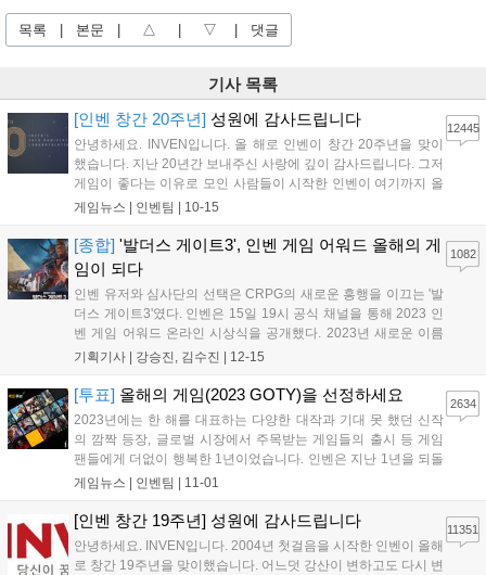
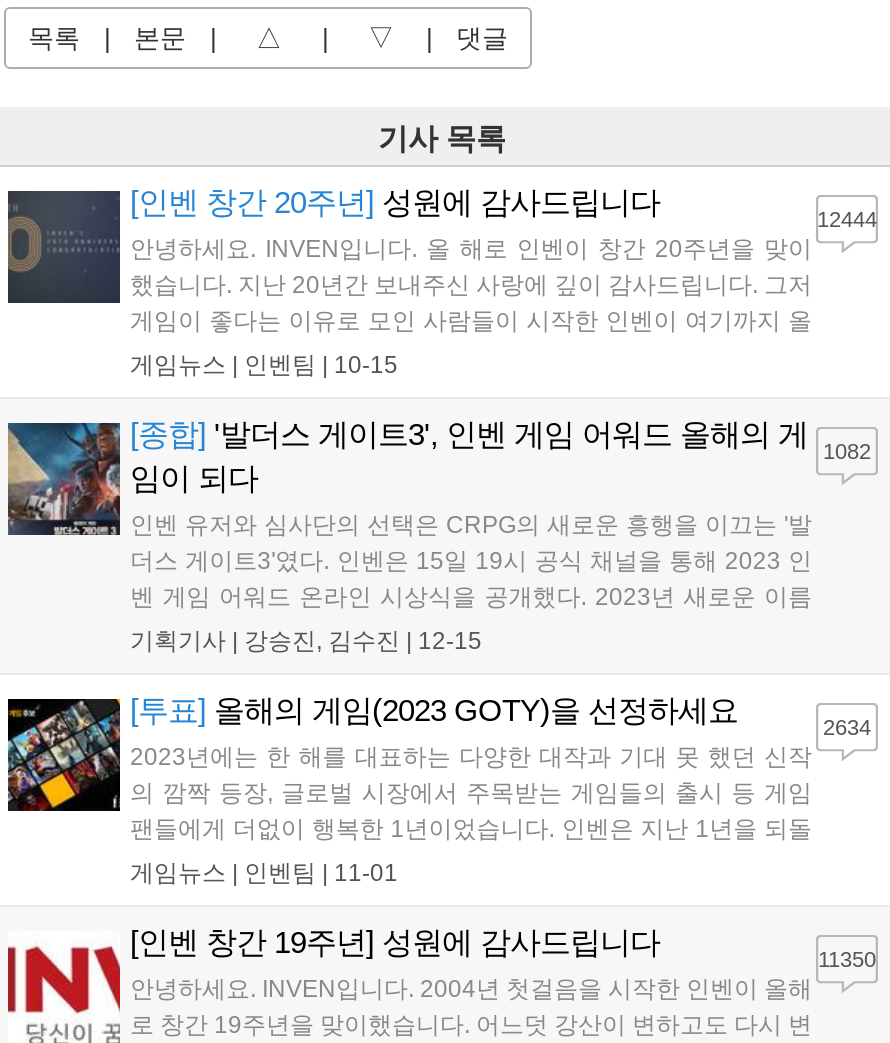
[446,122,479,135] 12445 -> [817,208,877,232] 12444
[447,523,478,536] 11351 -> [818,948,876,972] 11350

